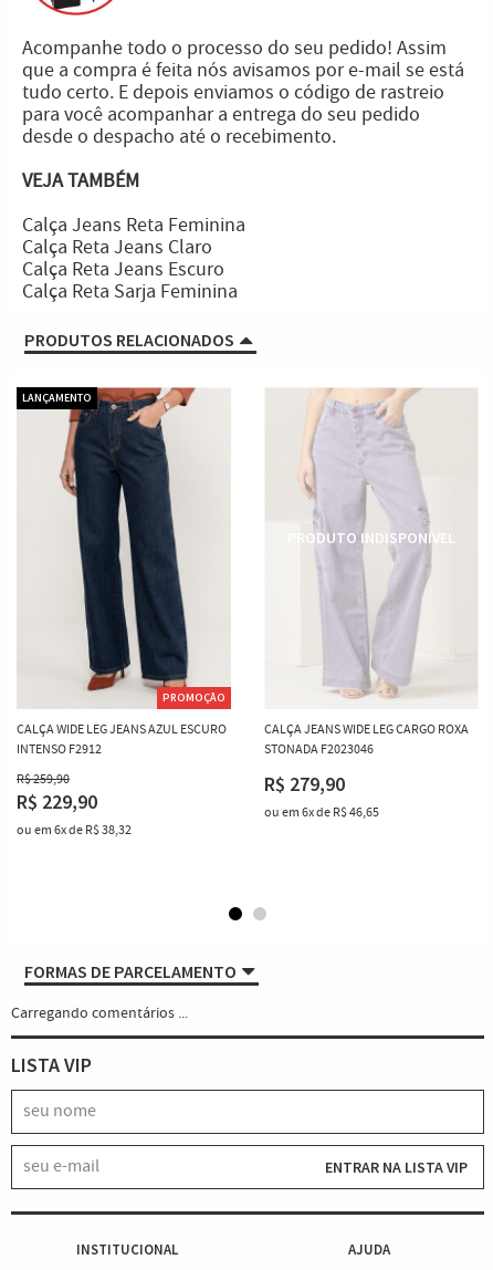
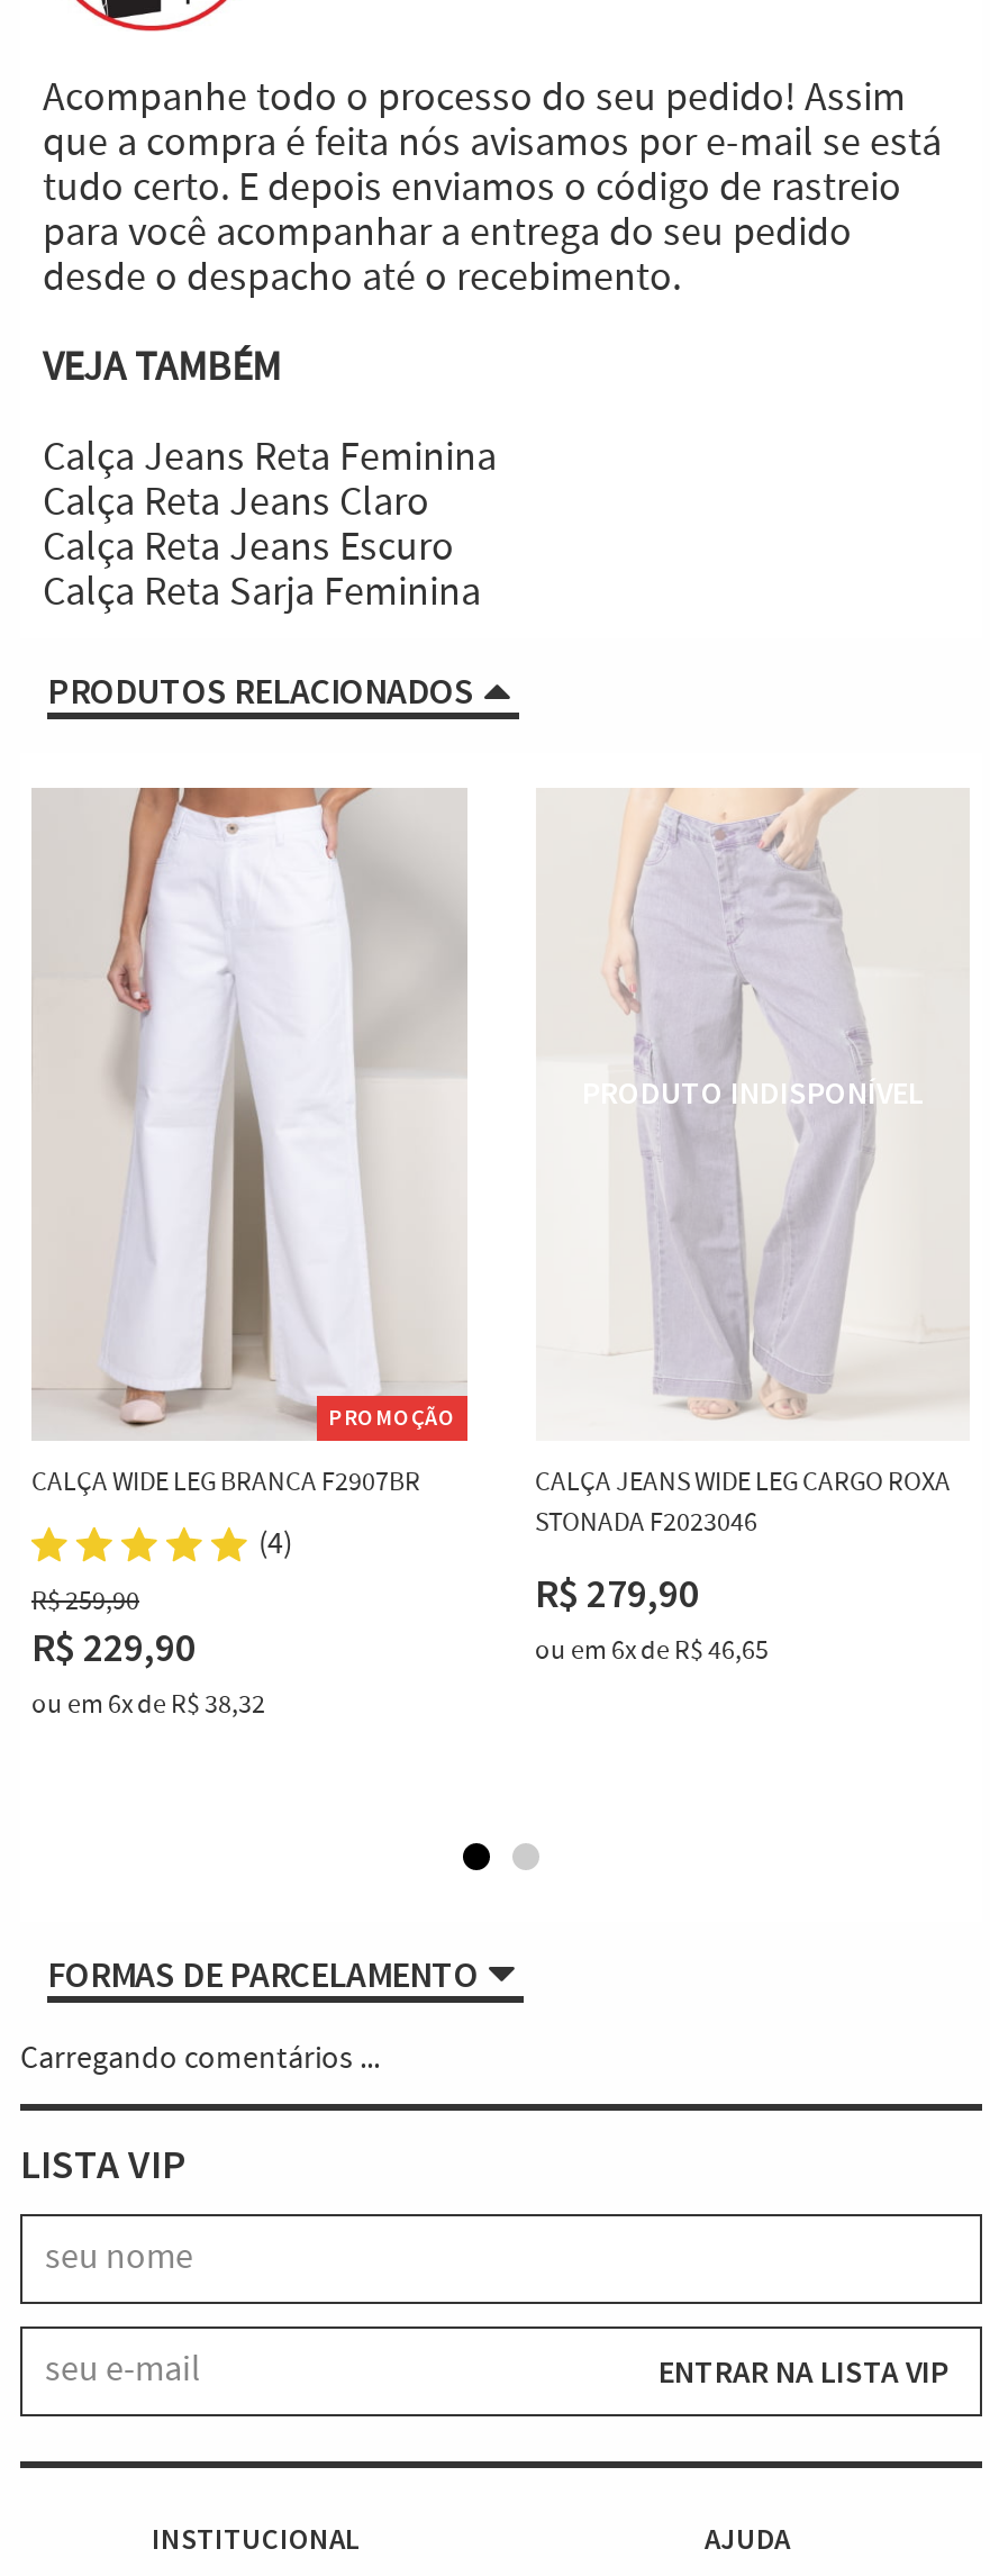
[22,387,229,702] [image] | LANÇAMENTO -> [31,787,467,1502] [image] | CALÇA WIDE LEG BRANCA F2907BR
[17,721,227,759] CALÇA WIDE LEG JEANS AZUL ESCURO | INTENSO F2912 -> [258,1524,292,1565] (4)

